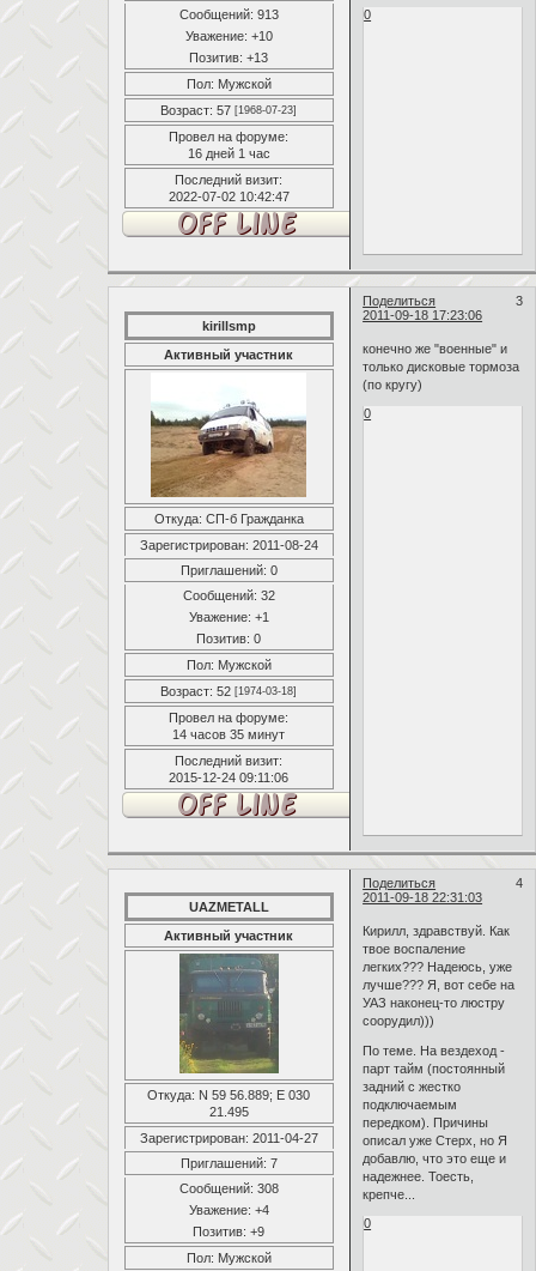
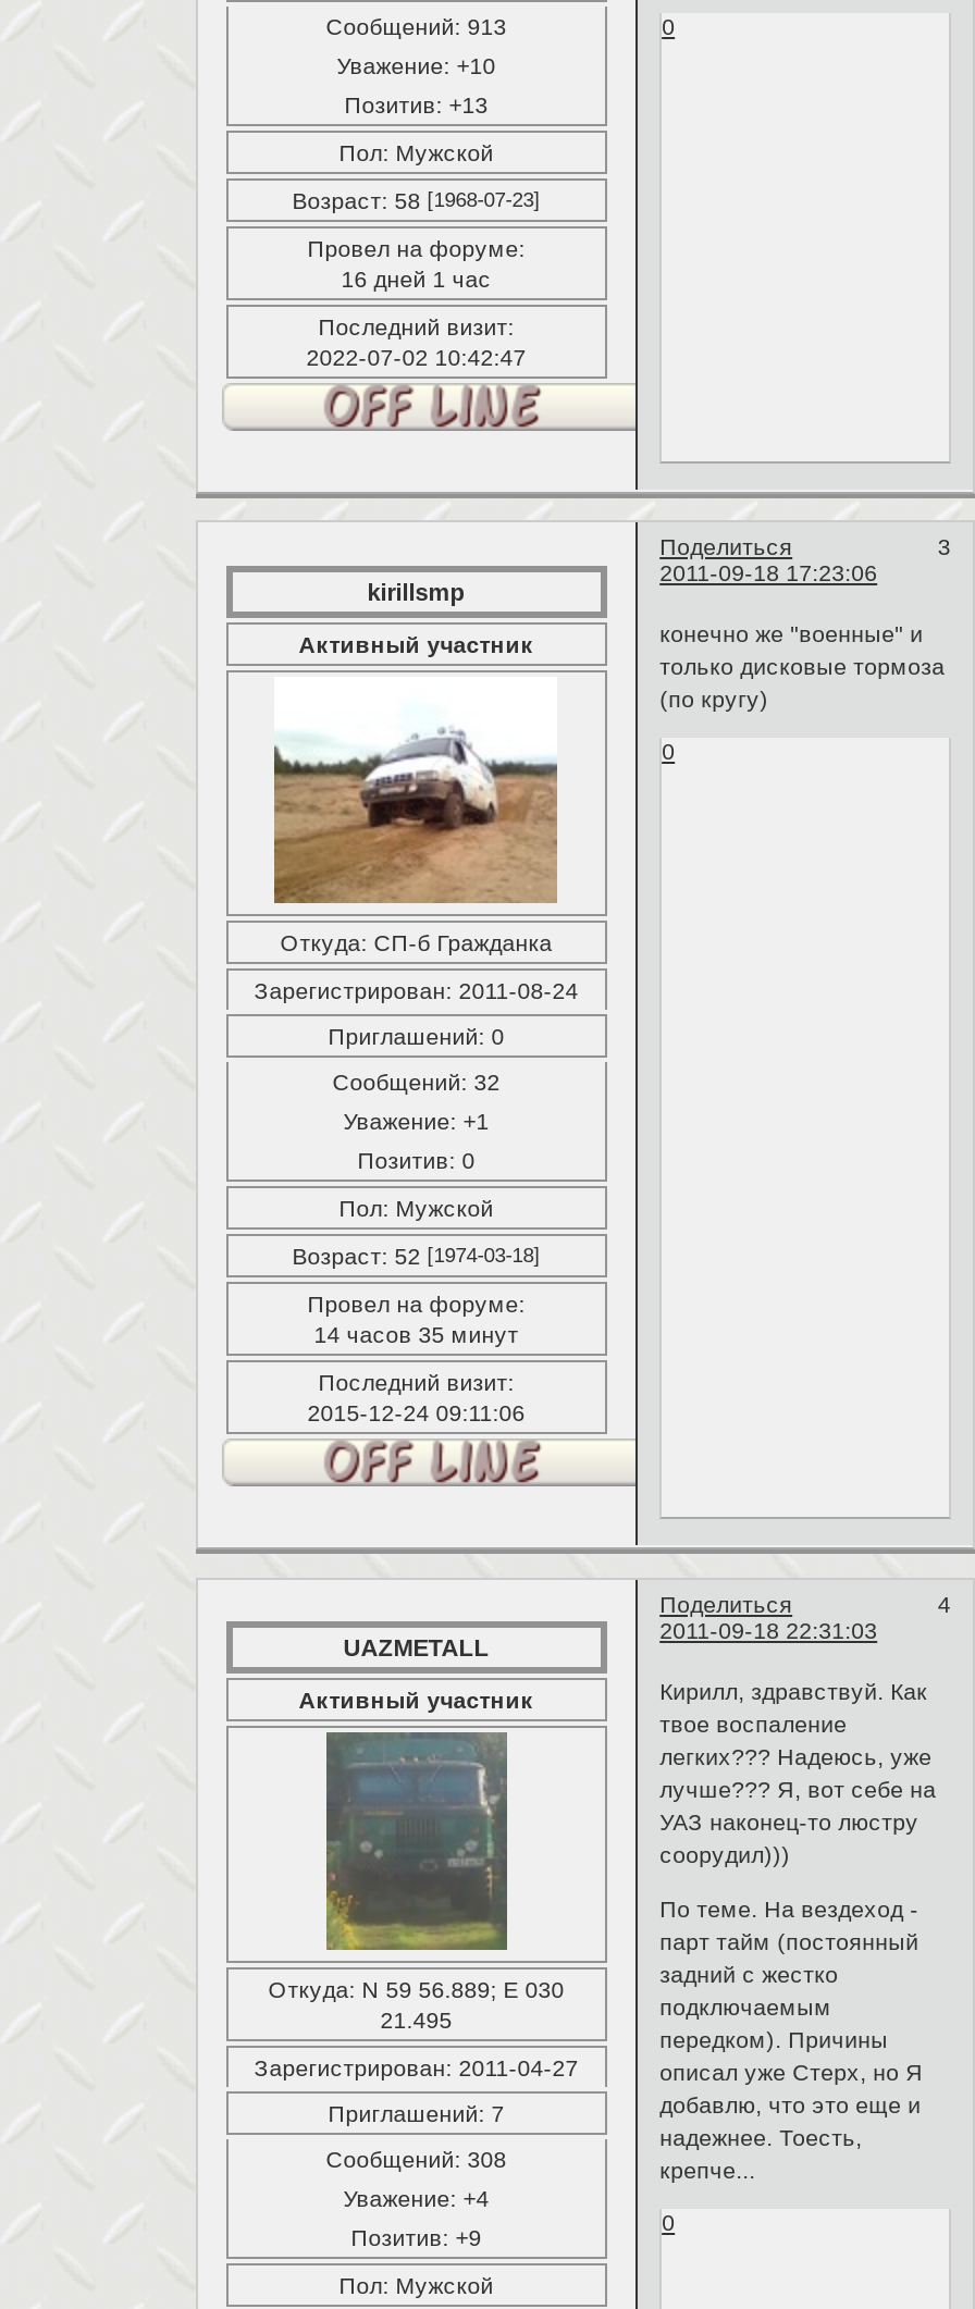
[161,102,297,117] Возраст: 57 [1968-07-23] -> [292,186,540,212] Возраст: 58 [1968-07-23]

